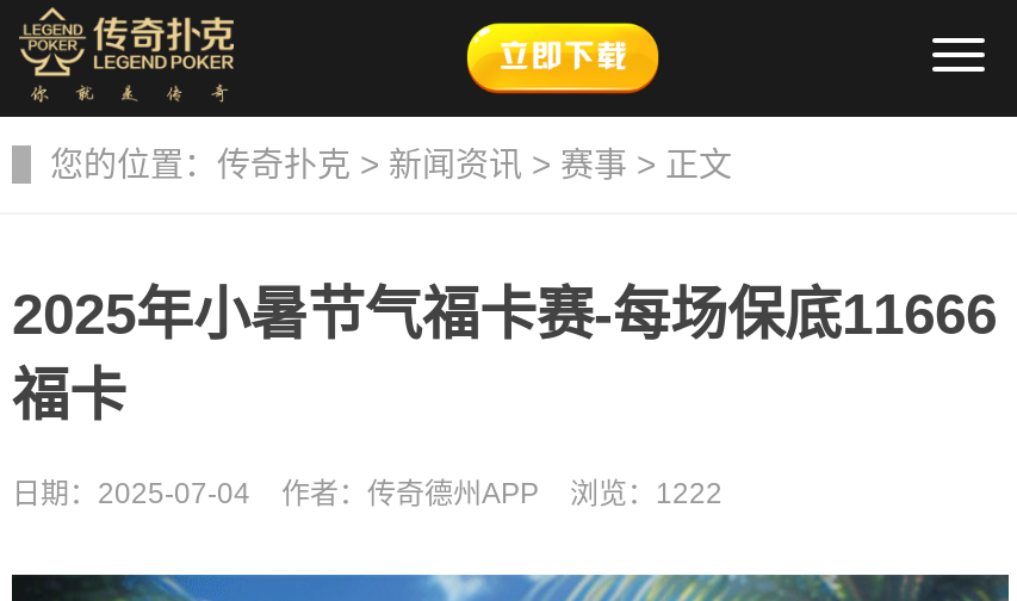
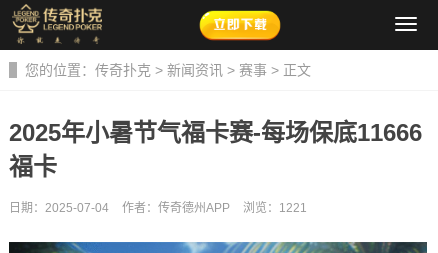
[12,477,723,510] 日期：2025-07-04 作者：传奇德州APP 浏览：1222 -> [9,201,307,215] 日期：2025-07-04 作者：传奇德州APP 浏览：1221

